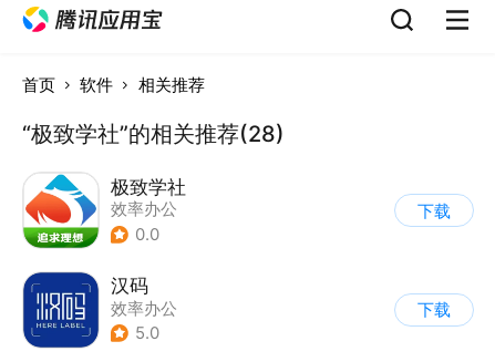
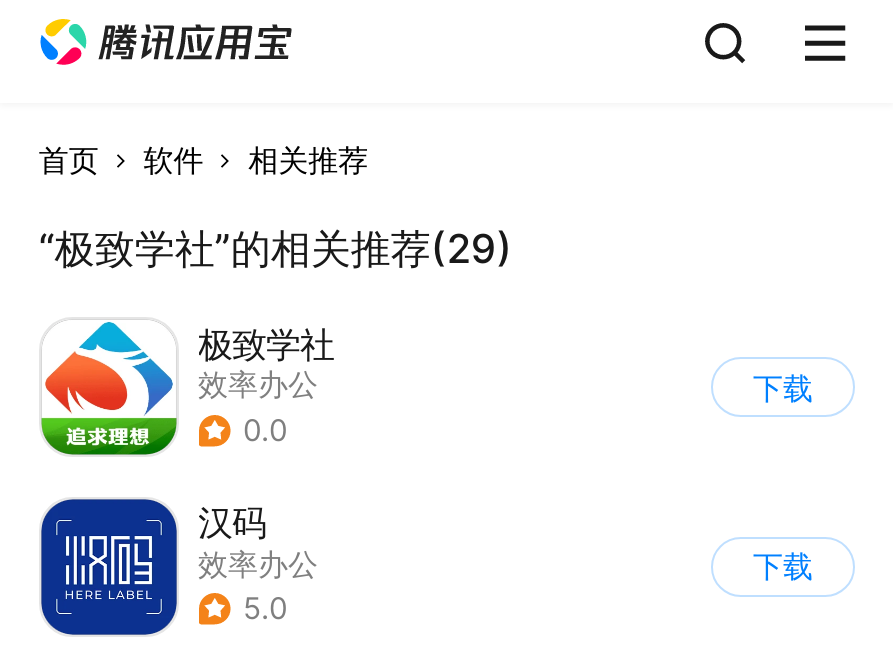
[22,120,284,147] “极致学社”的相关推荐(28) -> [39,224,513,272] “极致学社”的相关推荐(29)

